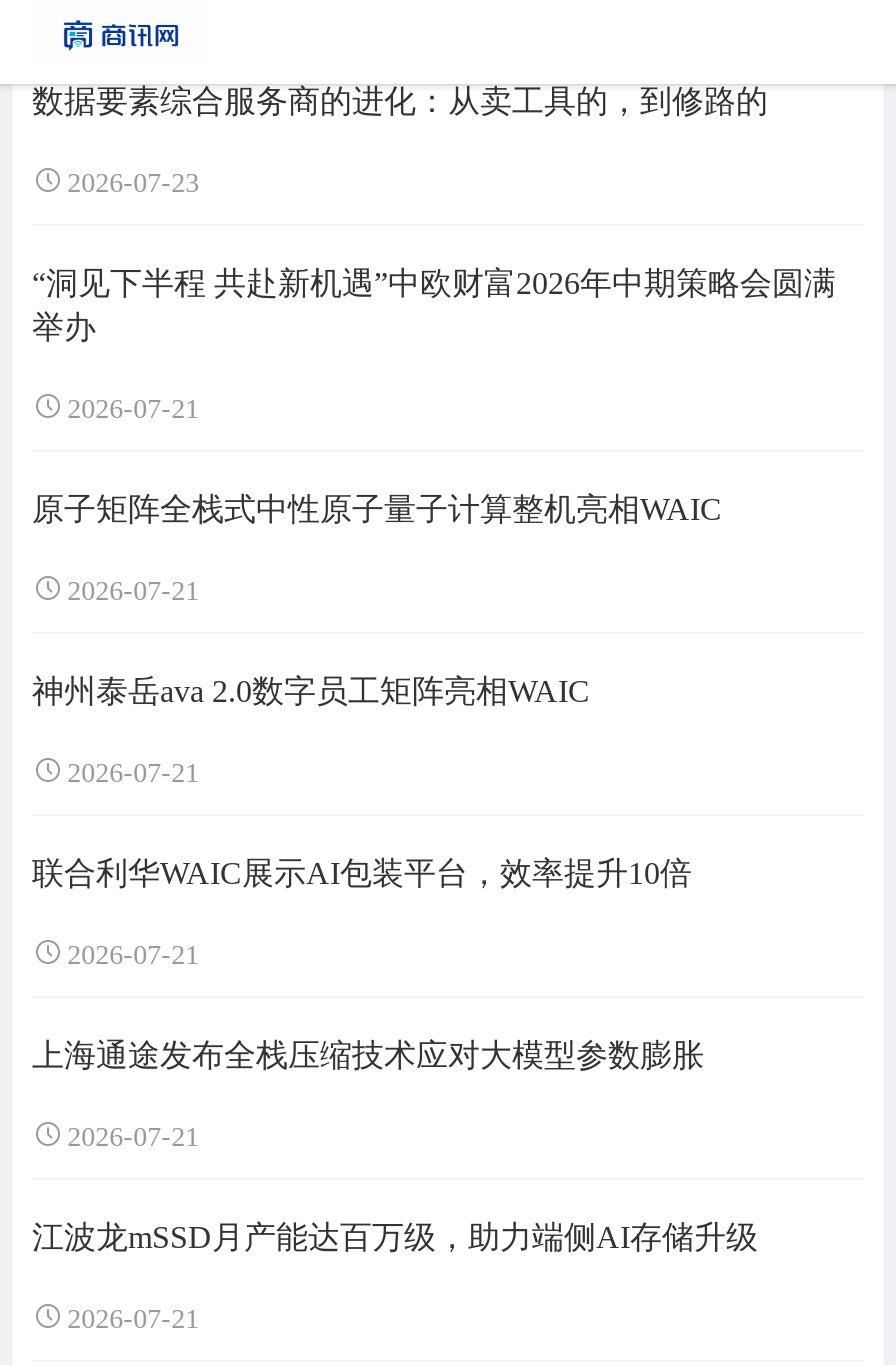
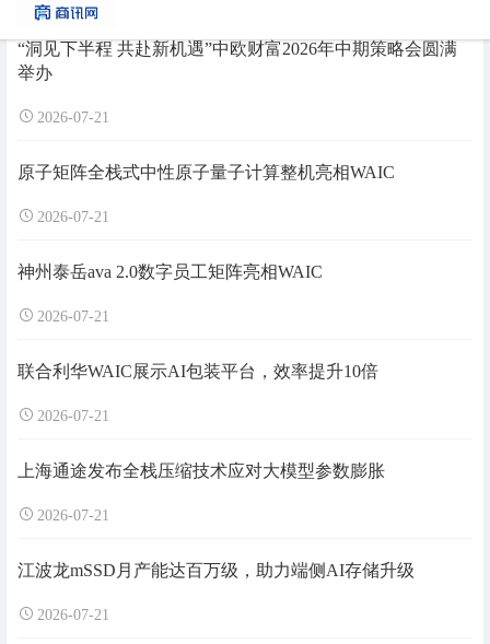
[32,84,768,198] 数据要素综合服务商的进化：从卖工具的，到修路的 | 2026-07-23 -> none

